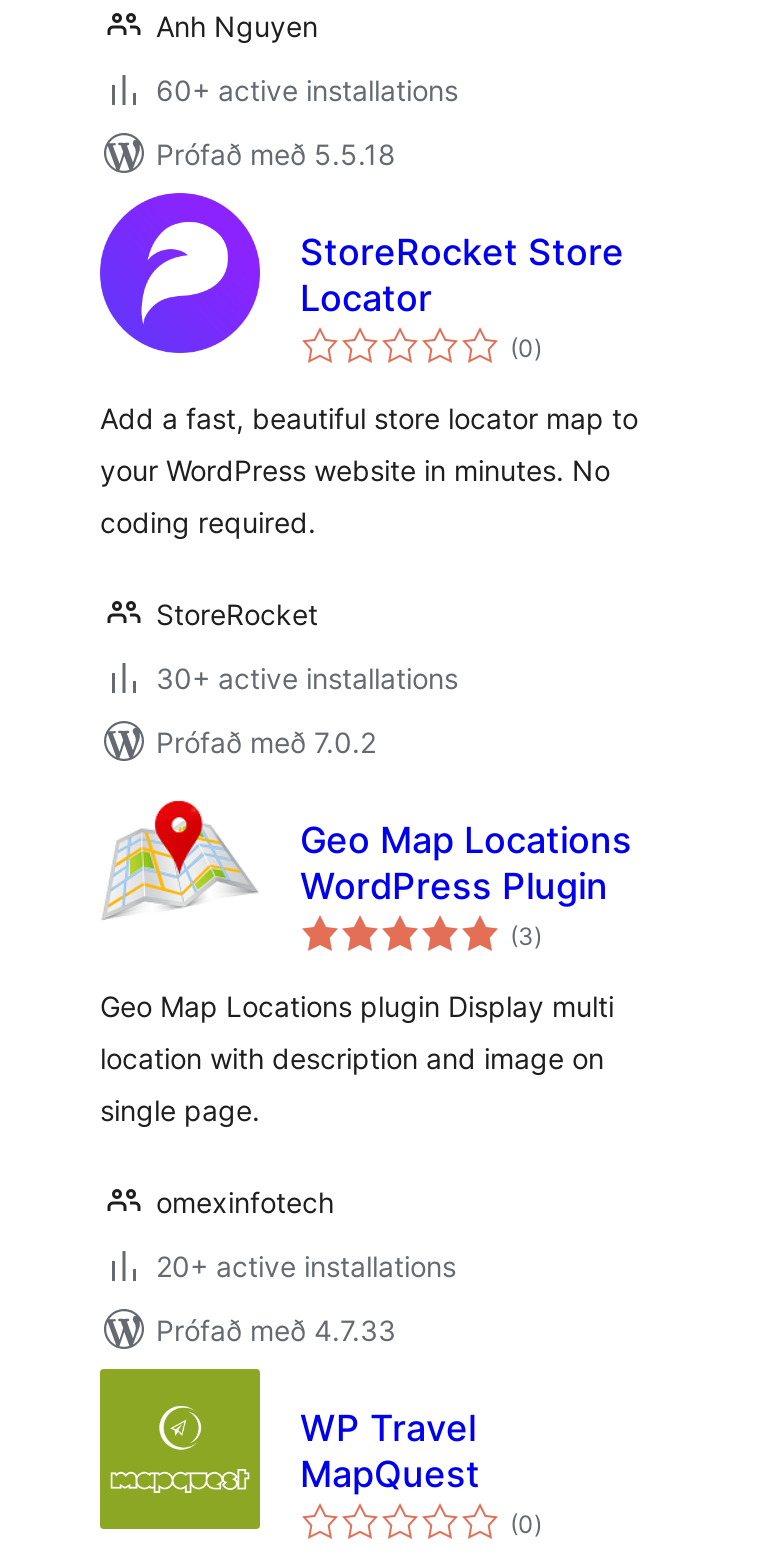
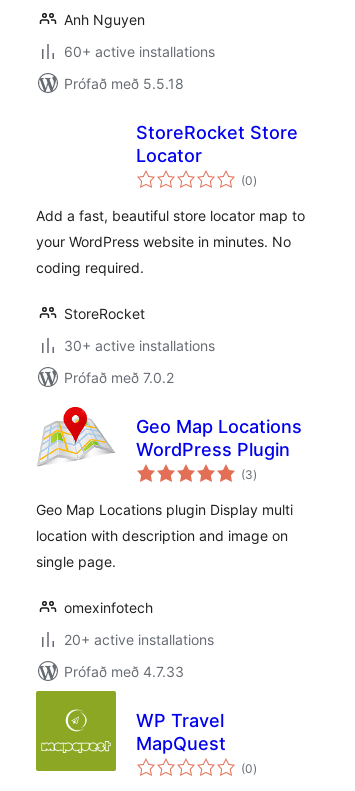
[98,191,262,355] [image] -> none

